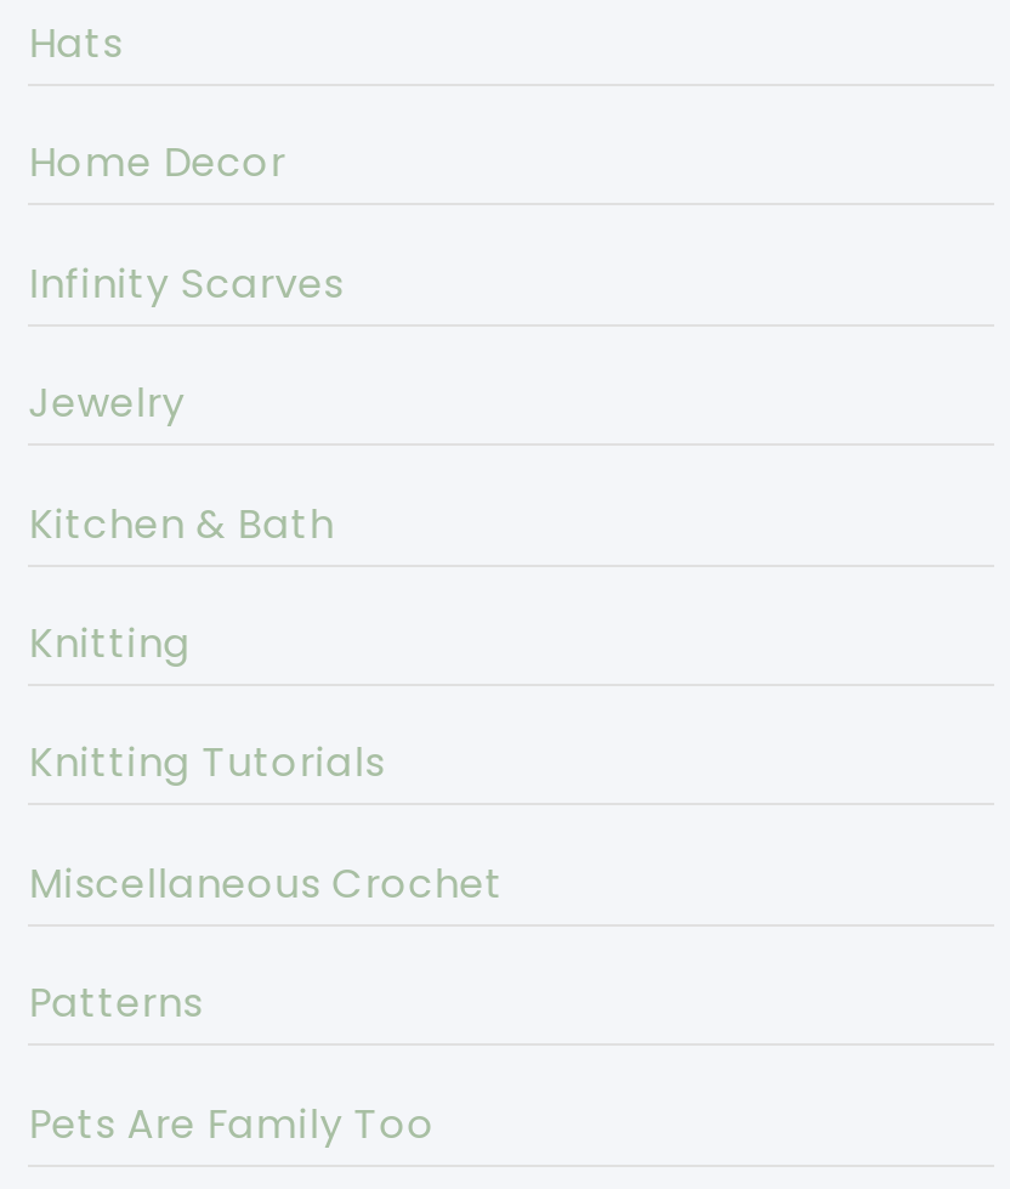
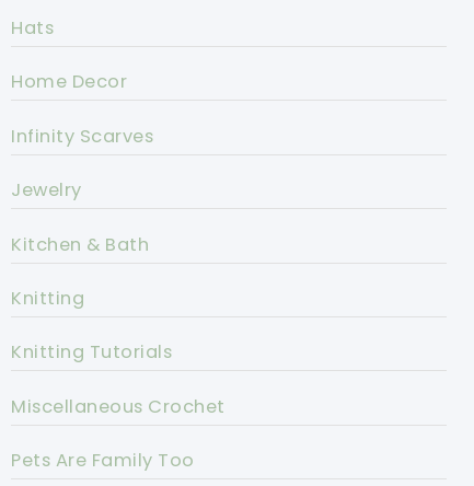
[29,975,203,1031] Patterns -> none

